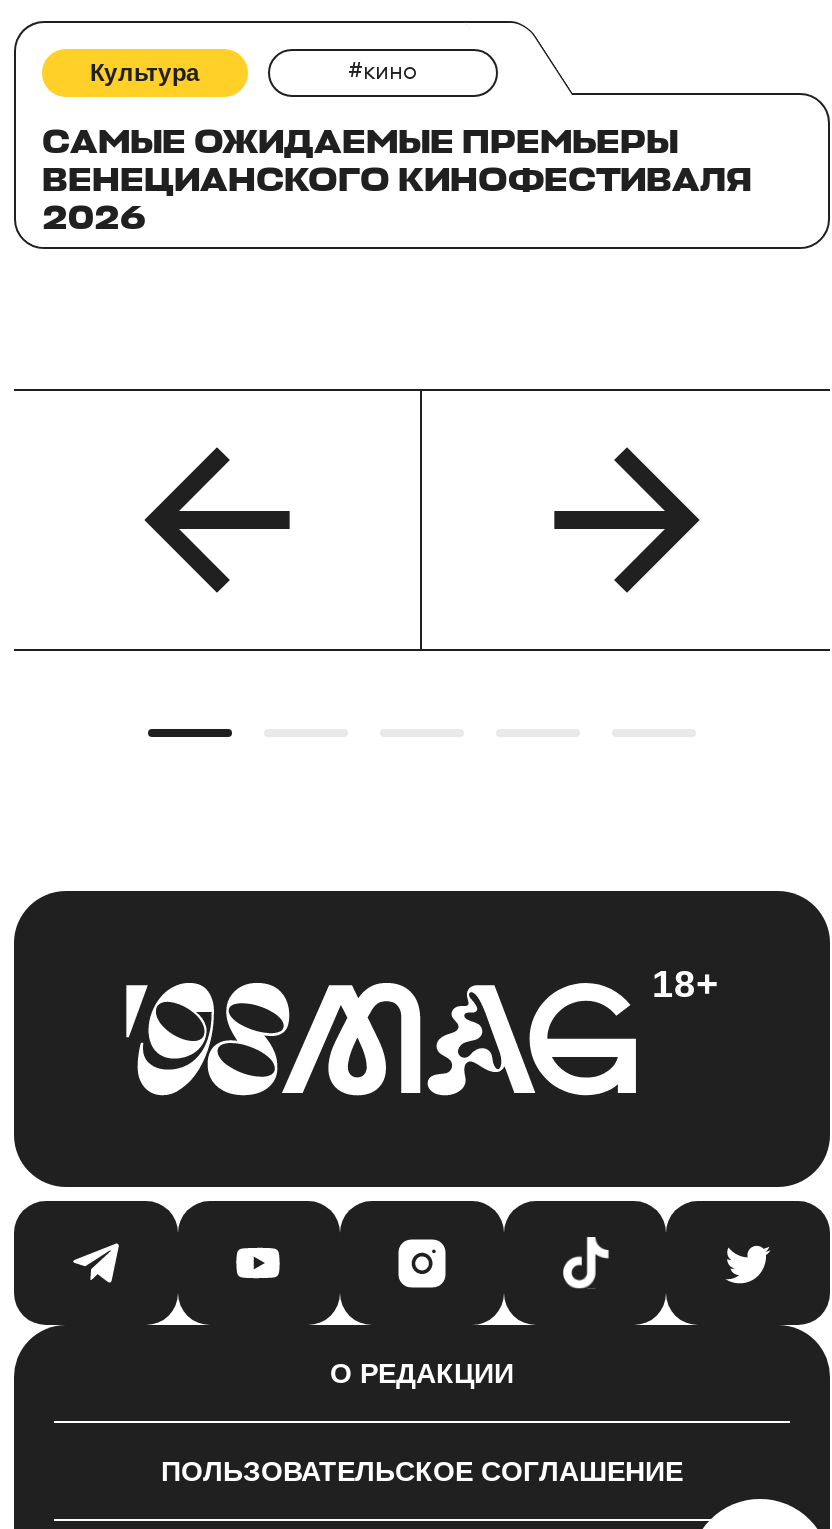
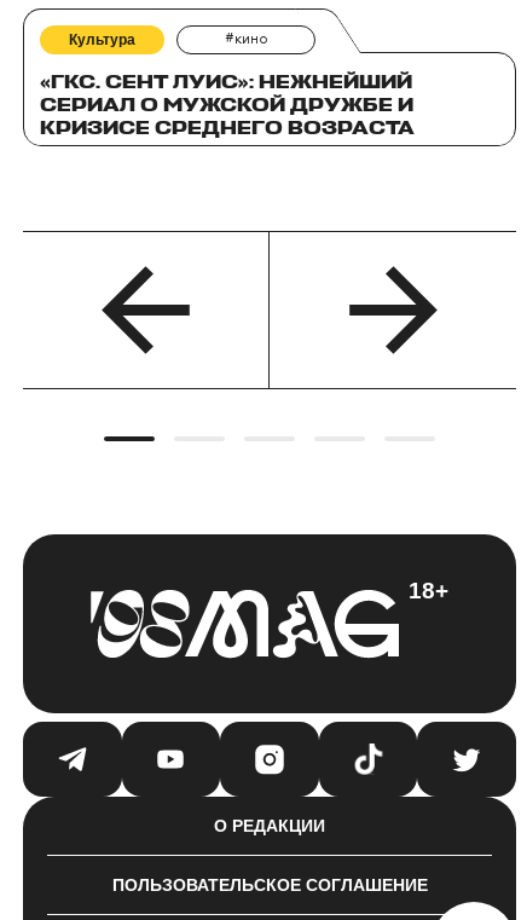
[42,129,752,237] САМЫЕ ОЖИДАЕМЫЕ ПРЕМЬЕРЫ | ВЕНЕЦИАНСКОГО КИНОФЕСТИВАЛЯ | 2026 -> [40,74,415,139] «ГКС. СЕНТ ЛУИС»: НЕЖНЕЙШИЙ | СЕРИАЛ О МУЖСКОЙ ДРУЖБЕ И | КРИЗИСЕ СРЕДНЕГО ВОЗРАСТА

